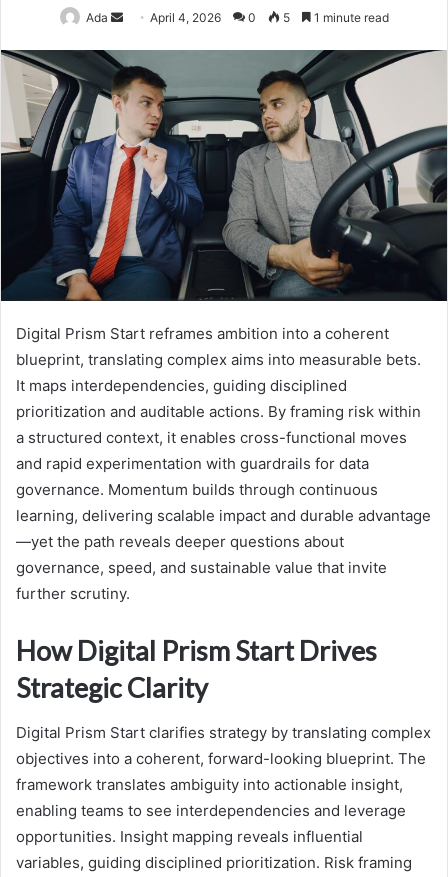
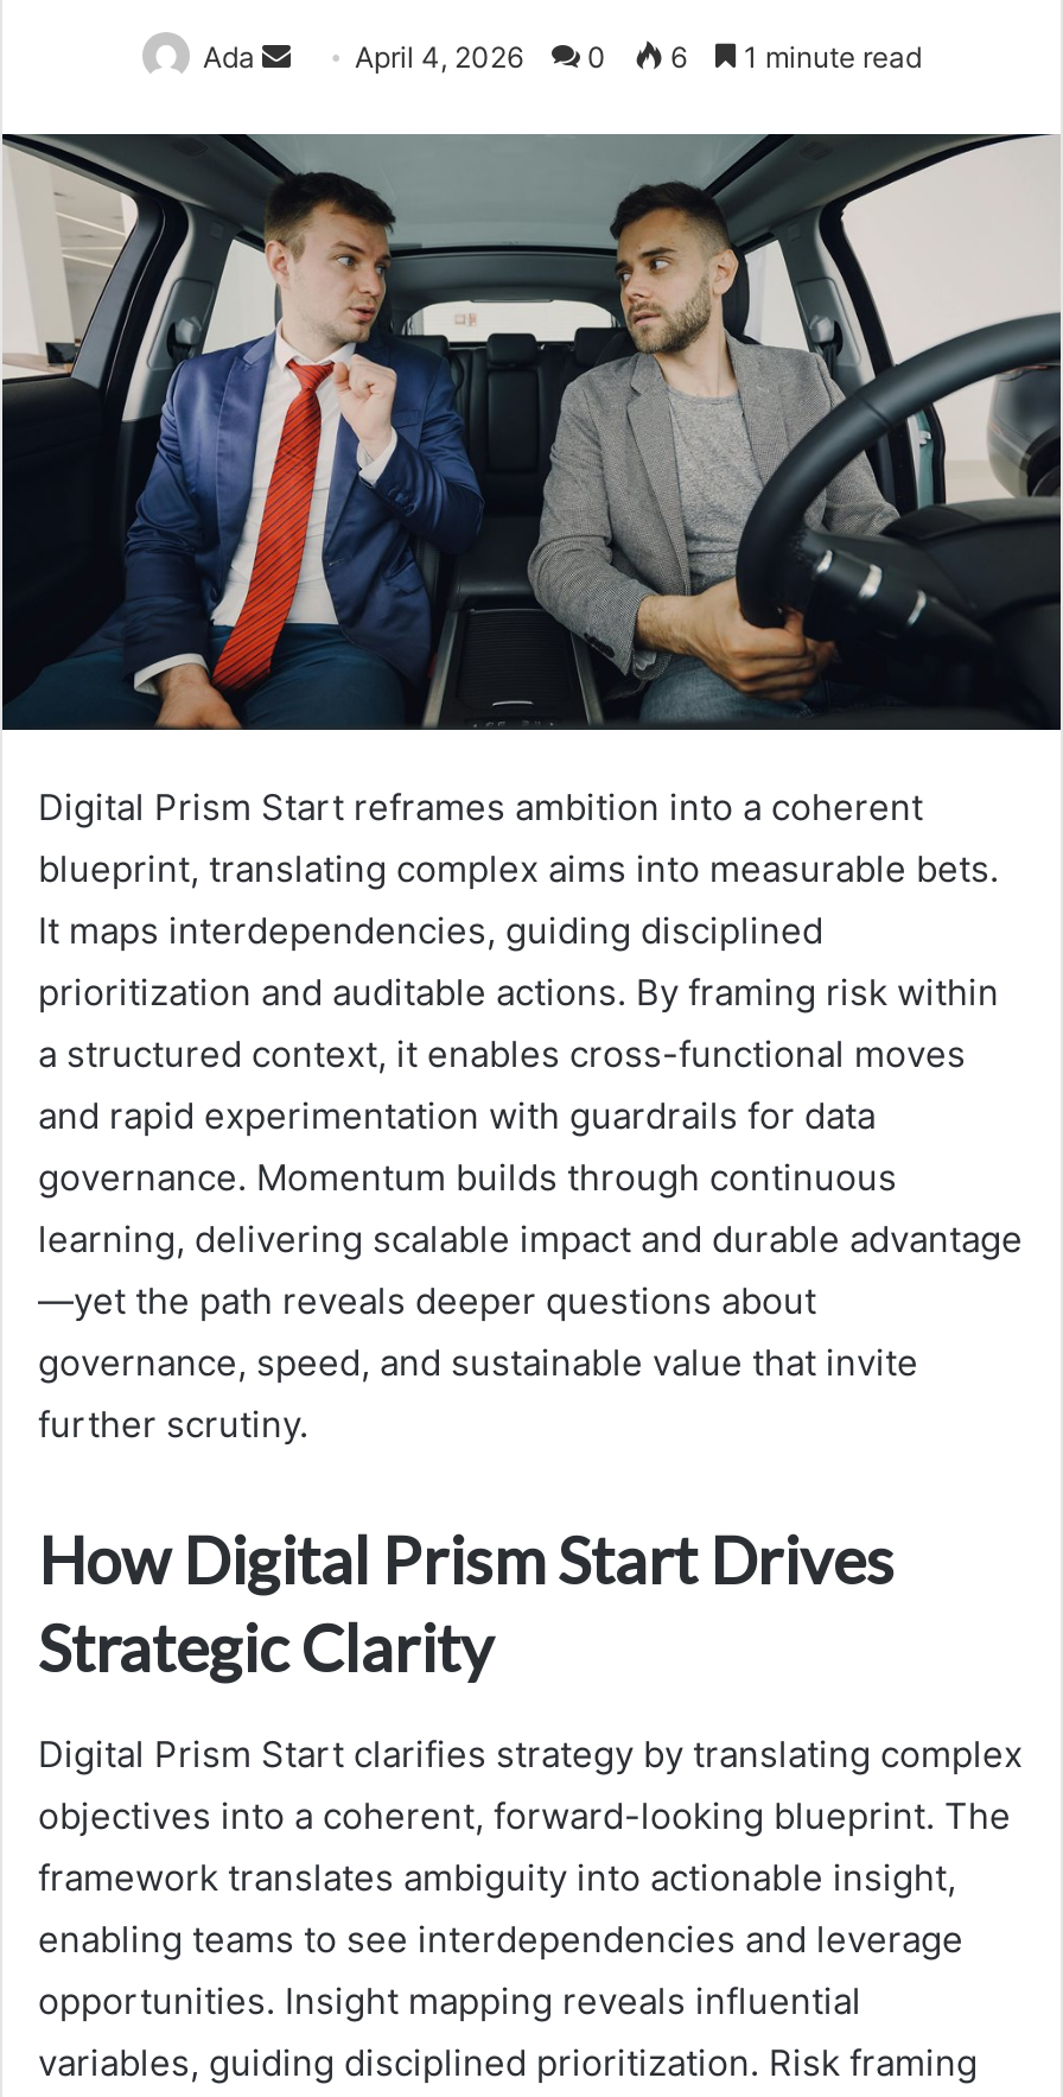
[279,10,289,25] 5 -> [663,40,687,76] 6

